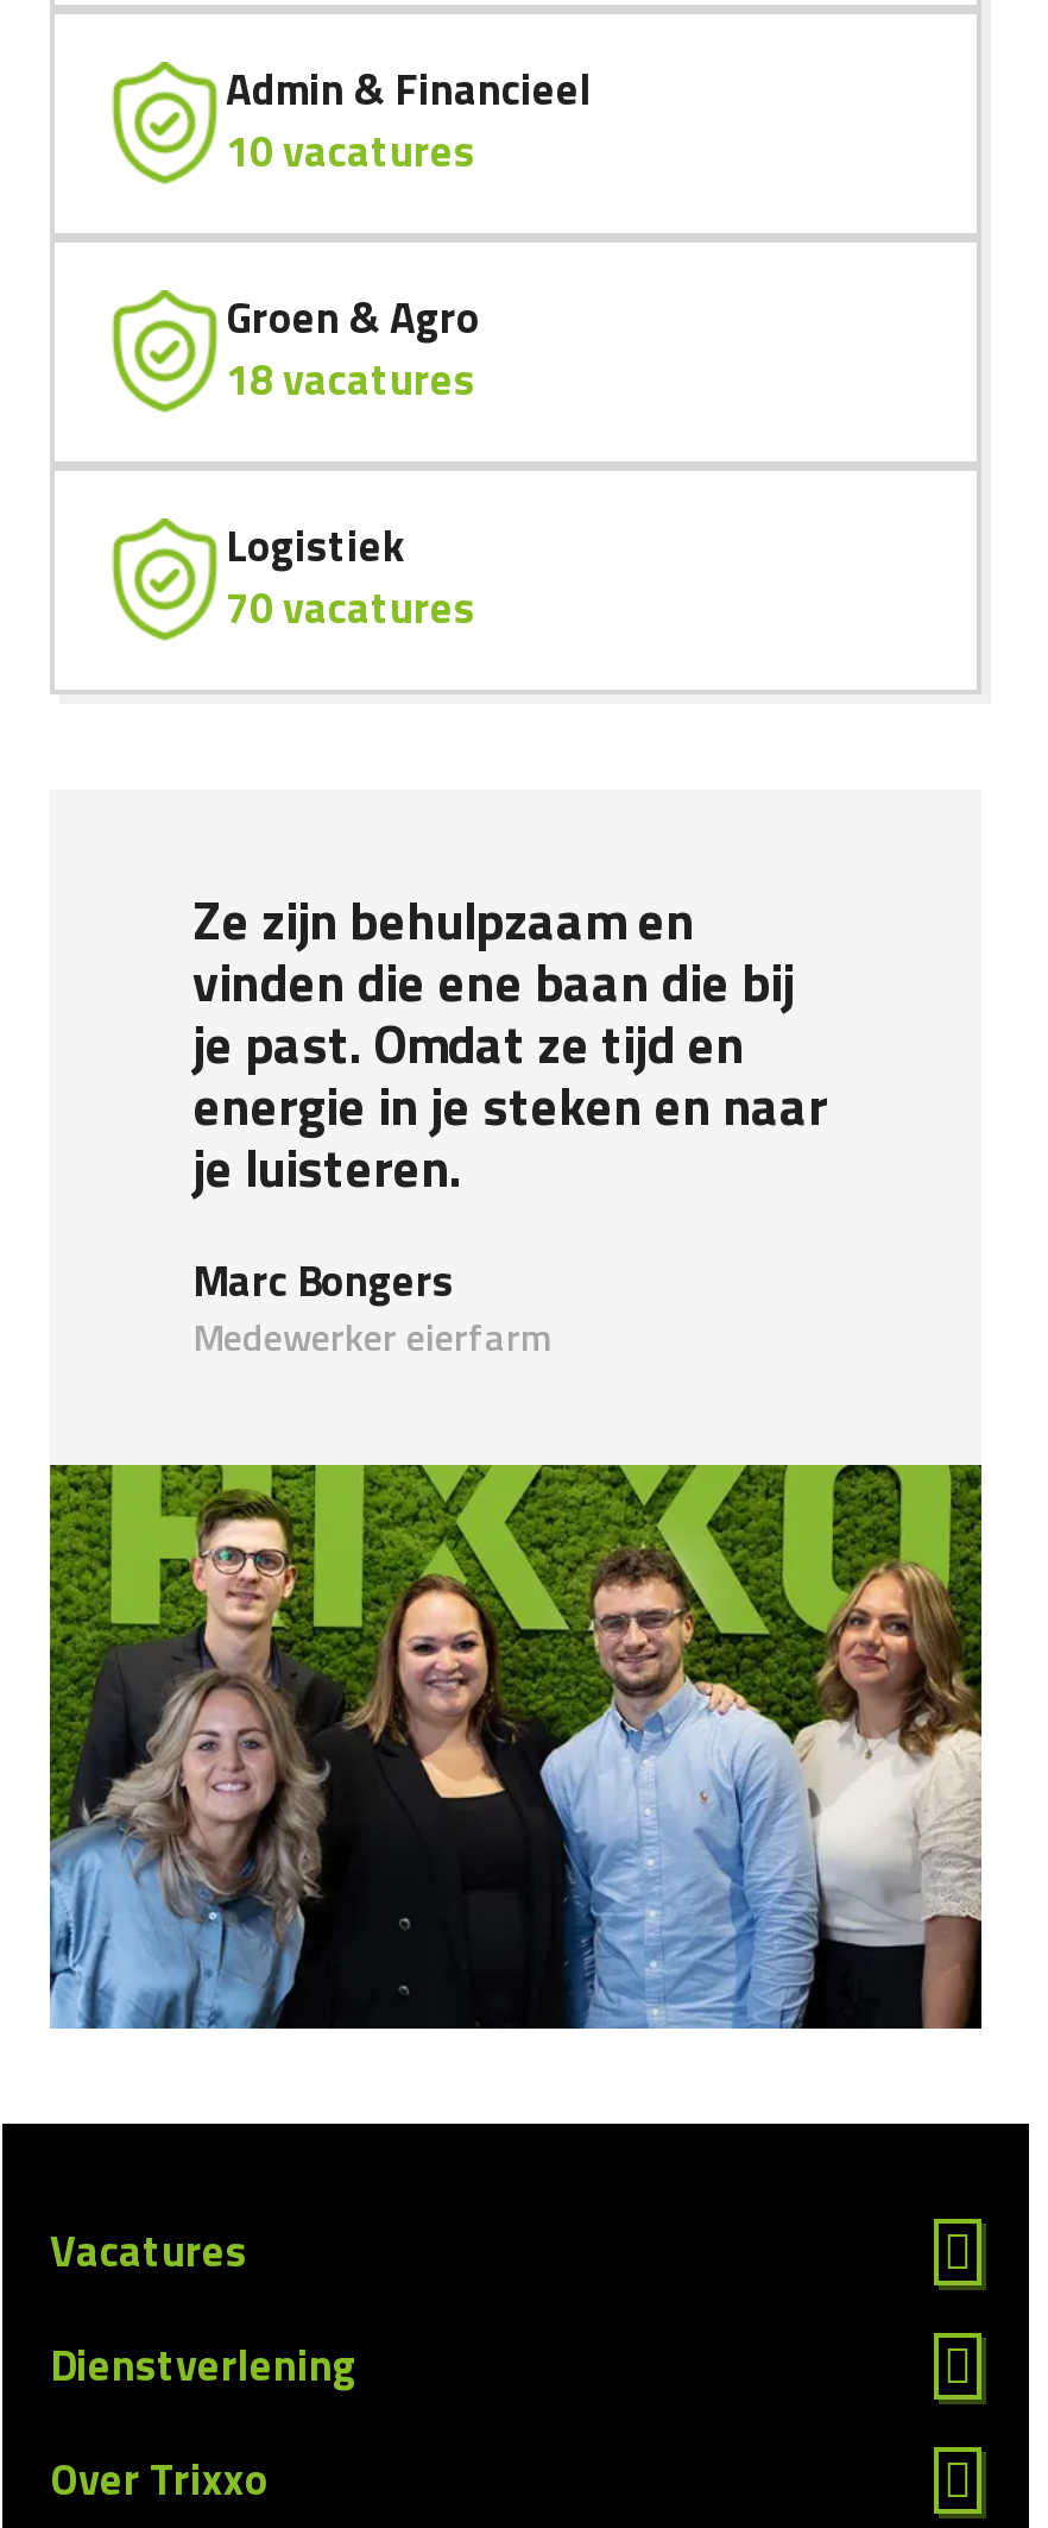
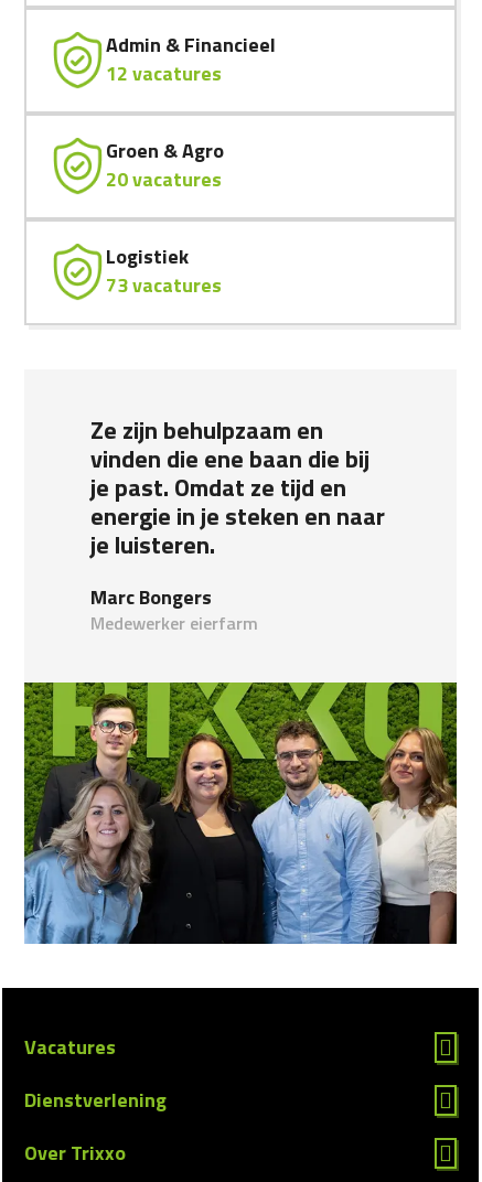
[226,119,475,183] 10 vacatures -> [106,58,222,88] 12 vacatures
[226,347,475,411] 18 vacatures -> [106,164,222,194] 20 vacatures
[226,576,475,640] 70 vacatures -> [106,270,222,300] 73 vacatures

